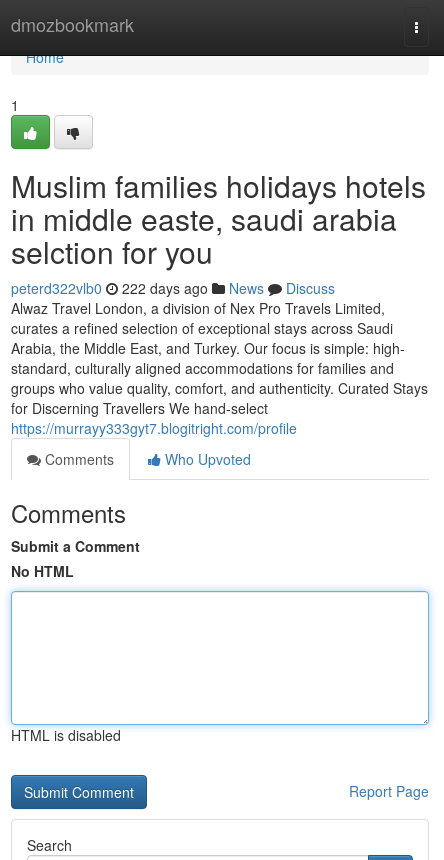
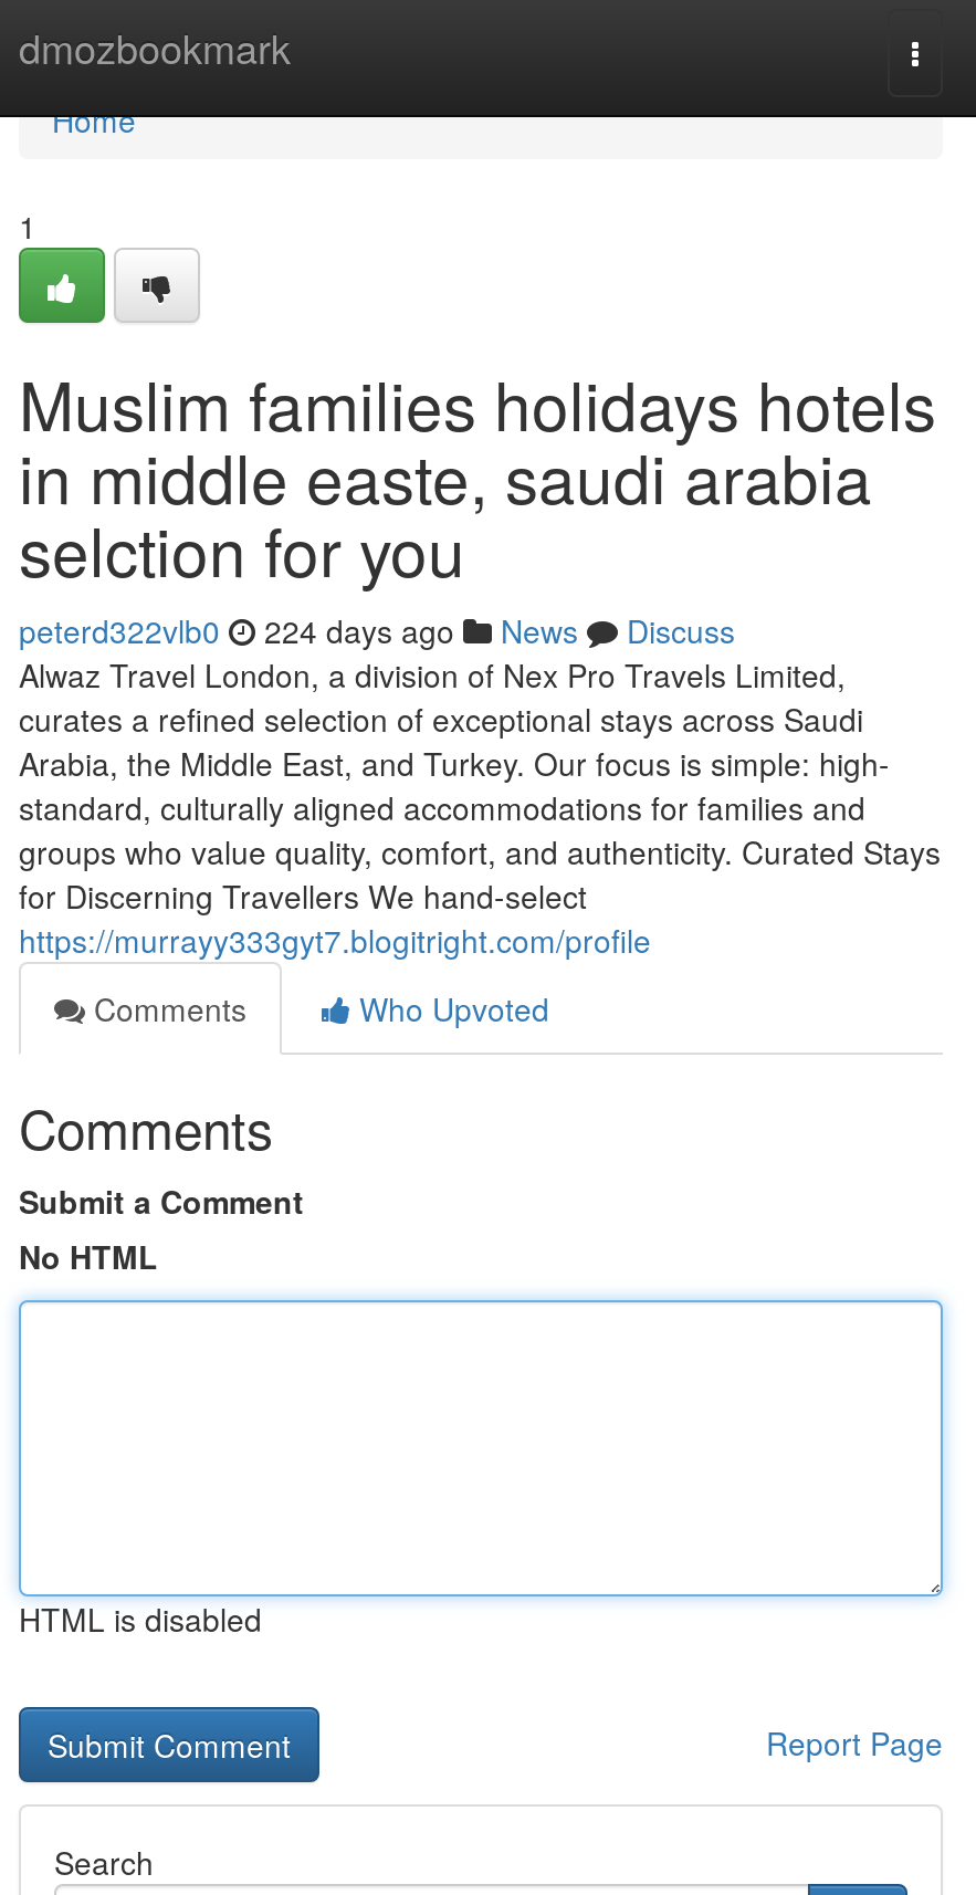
[11,278,335,298] peterd322vlb0 222 days ago News Discuss -> [19,608,735,652] peterd322vlb0 224 days ago News Discuss

